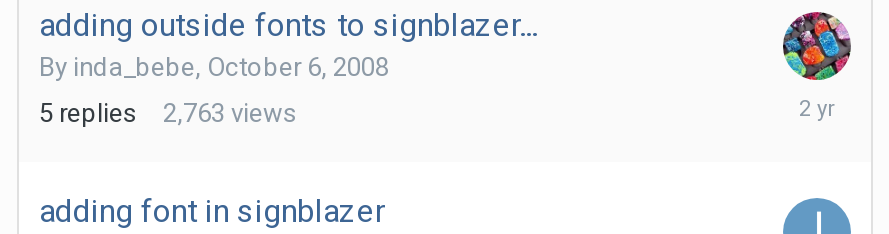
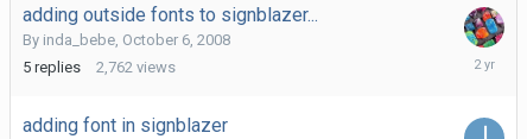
[39,98,297,128] 5 replies 2,763 views -> [23,58,176,76] 5 replies 2,762 views

